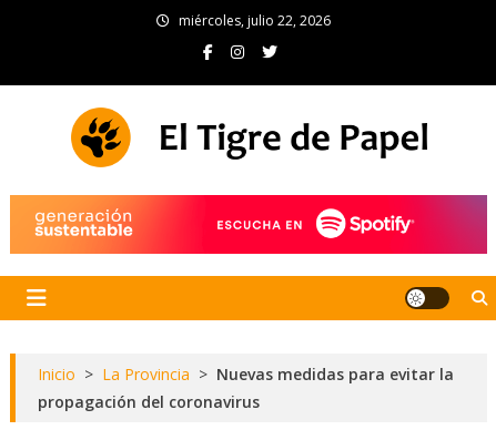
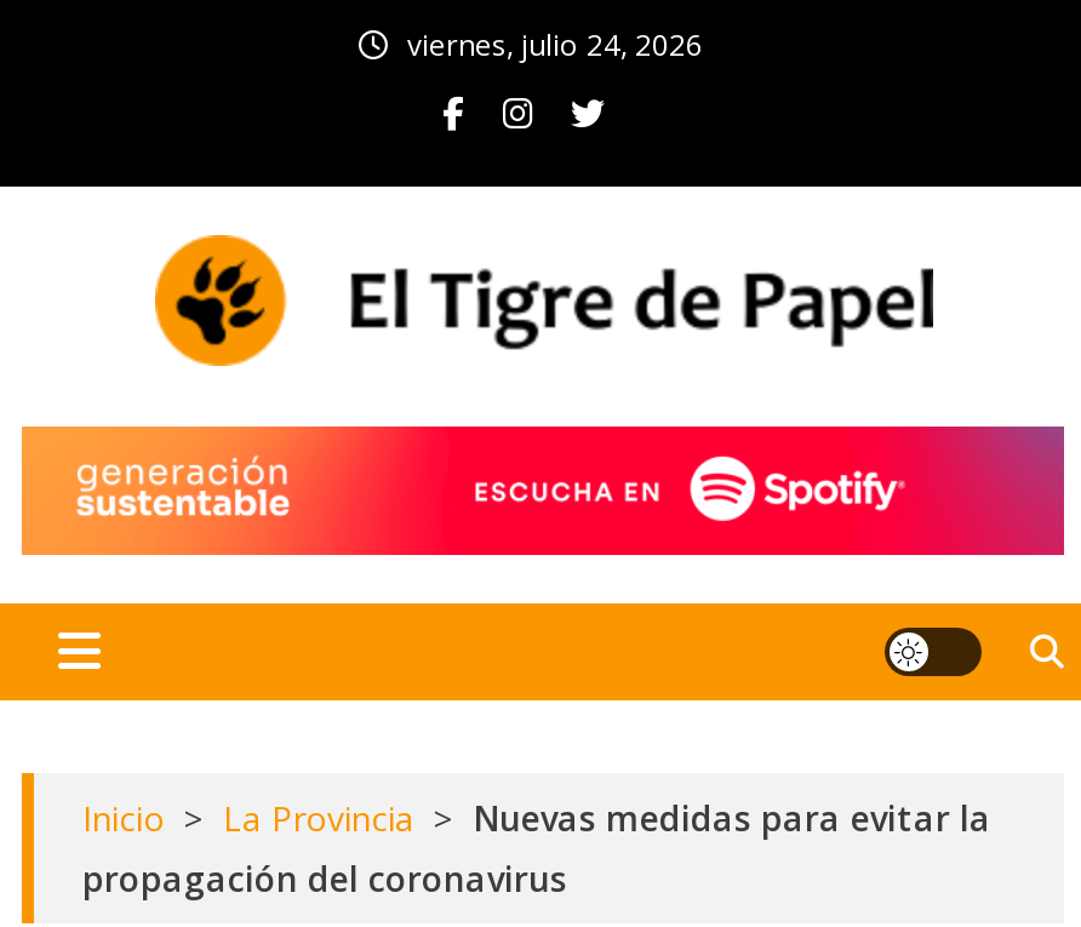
[178,11,330,30] miércoles, julio 22, 2026 -> [407,24,703,65] viernes, julio 24, 2026

